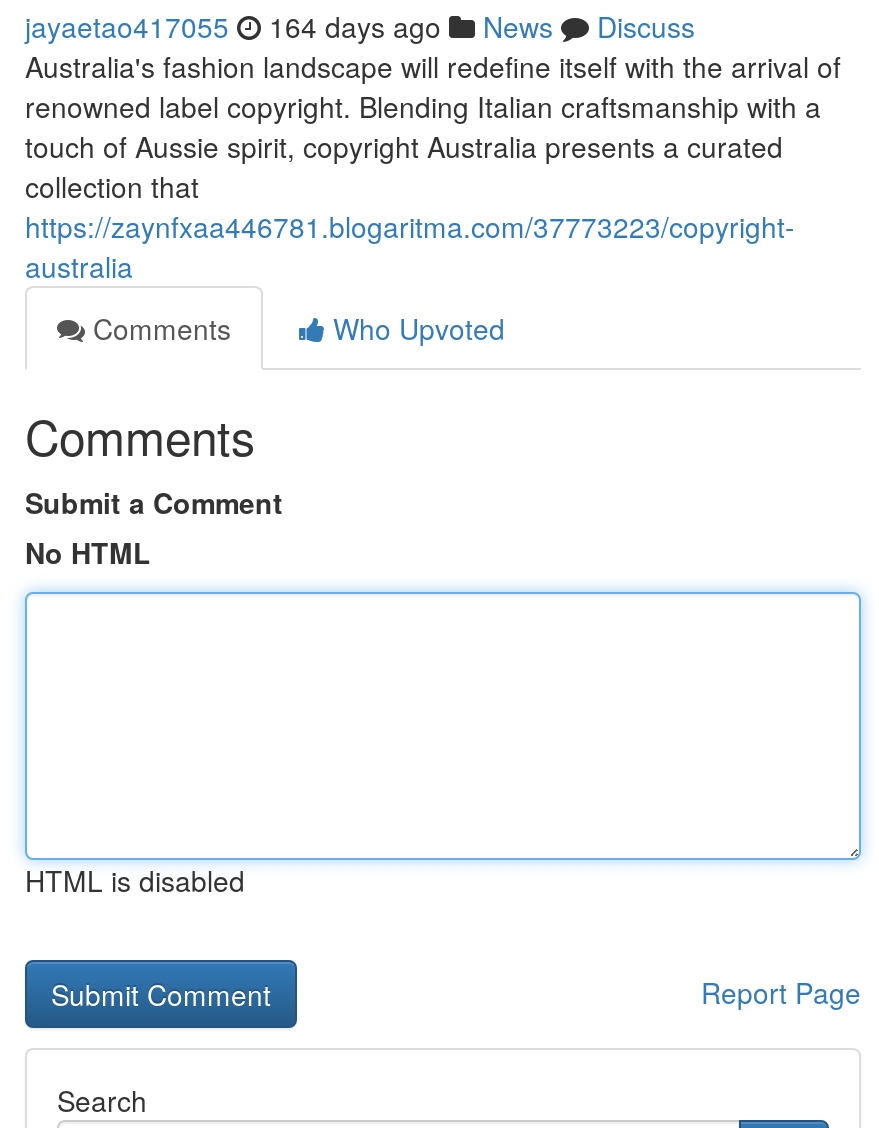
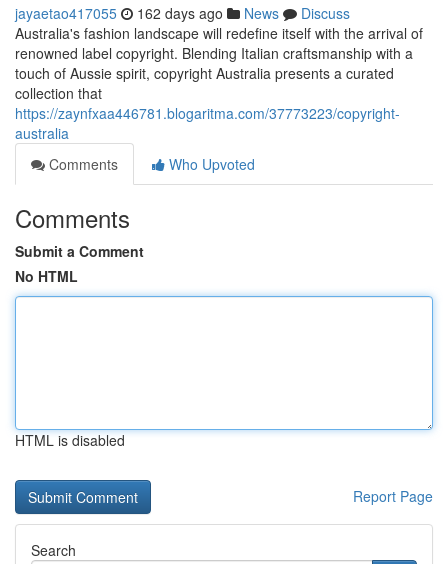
[25,6,695,46] jayaetao417055 164 days ago News Discuss -> [15,3,350,23] jayaetao417055 162 days ago News Discuss

